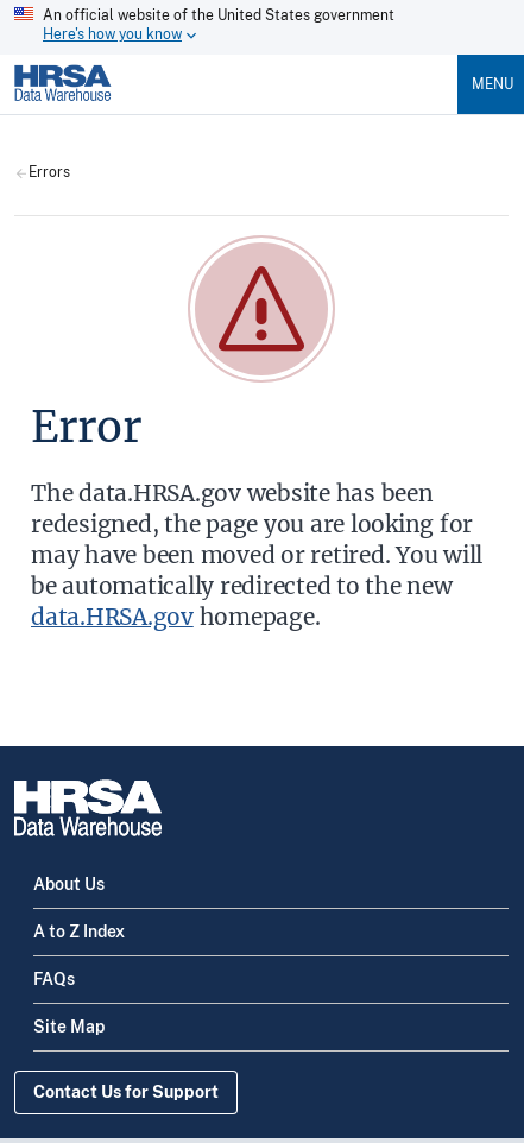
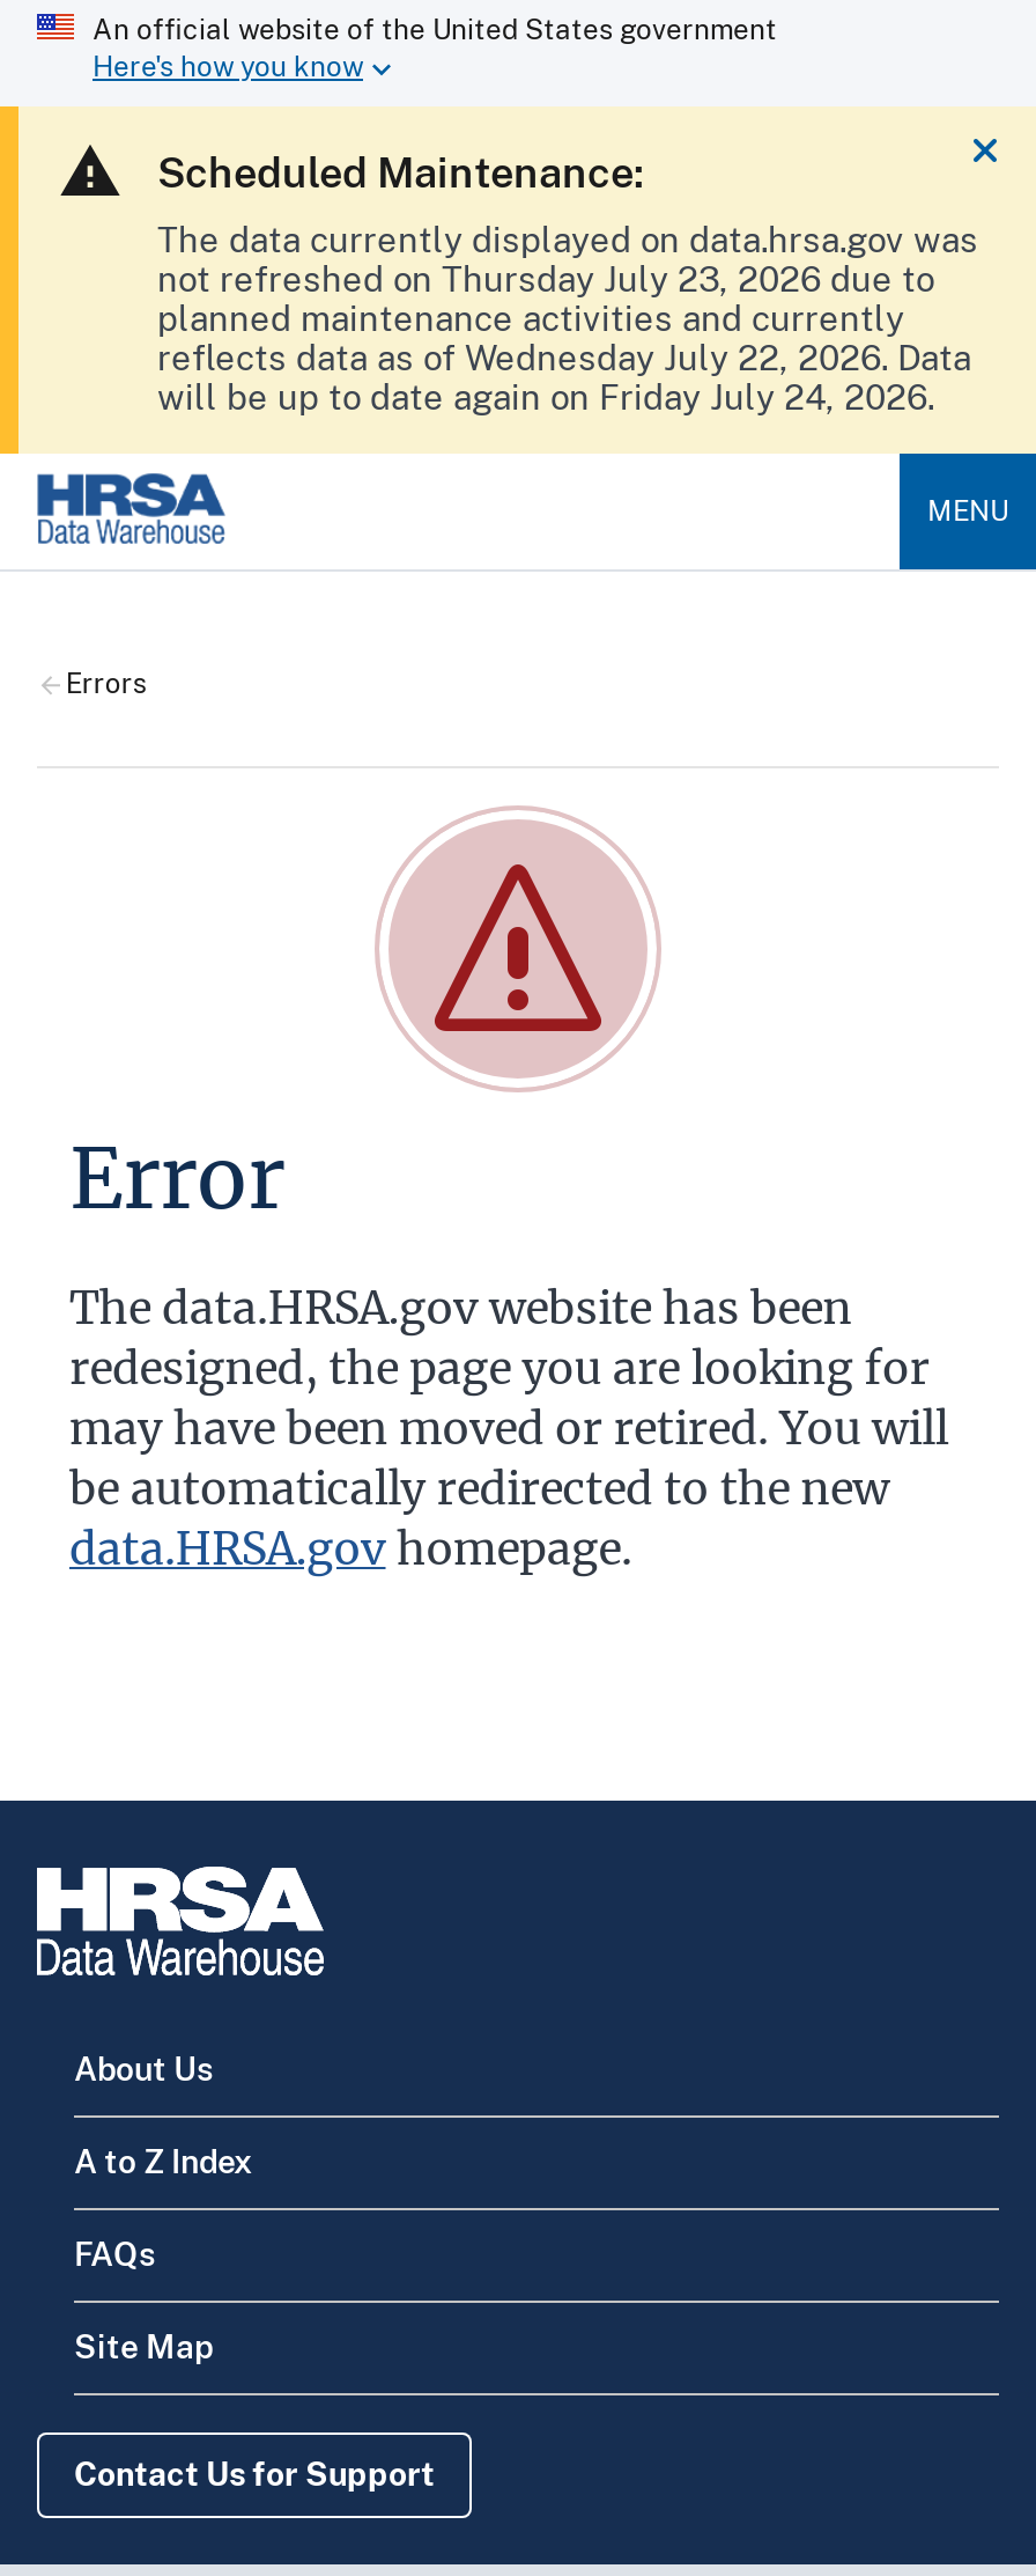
none -> [7,104,1029,456] [image] | Scheduled Maintenance: | The data currently displayed on data.hrsa.gov was | not refreshed on Thursday July 23, 2026 due to | planned maintenance activities and currently | reflects data as of Wednesday July 22, 2026. Data | will be up to date again on Friday July 24, 2026.

